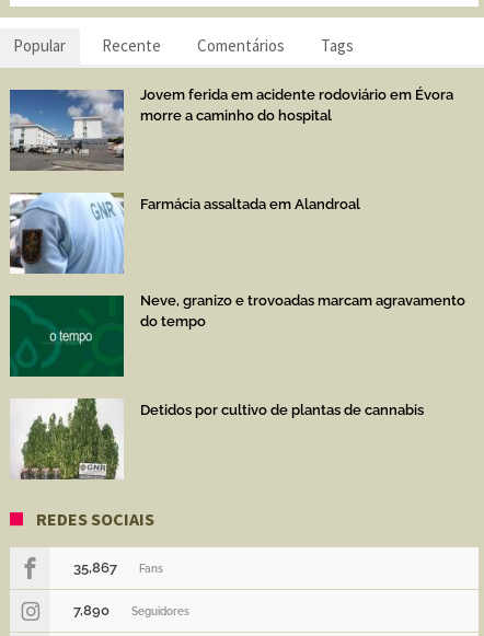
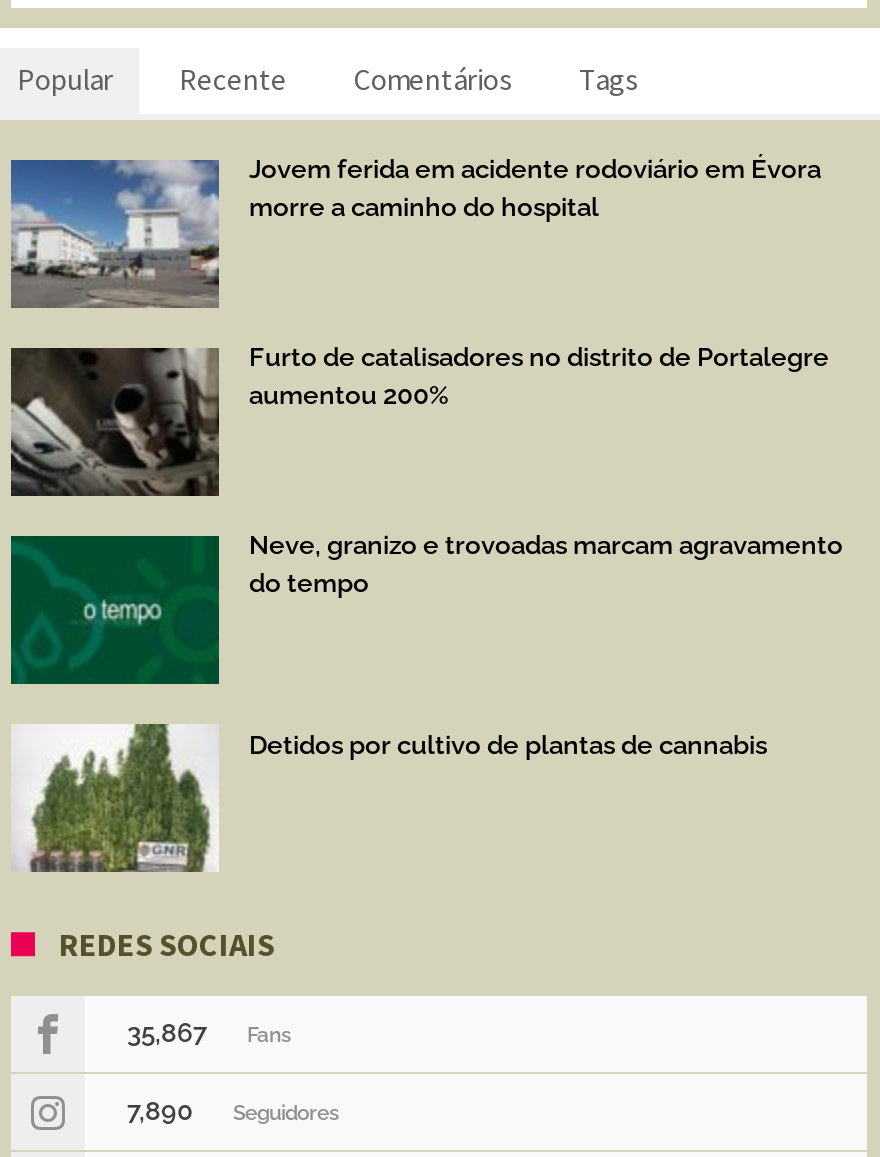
[10,192,360,274] [image] | Farmácia assaltada em Alandroal -> [9,342,829,498] [image] | Furto de catalisadores no distrito de Portalegre | aumentou 200%

